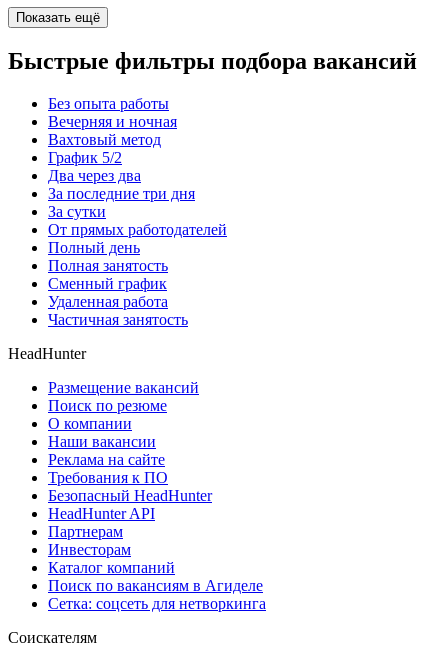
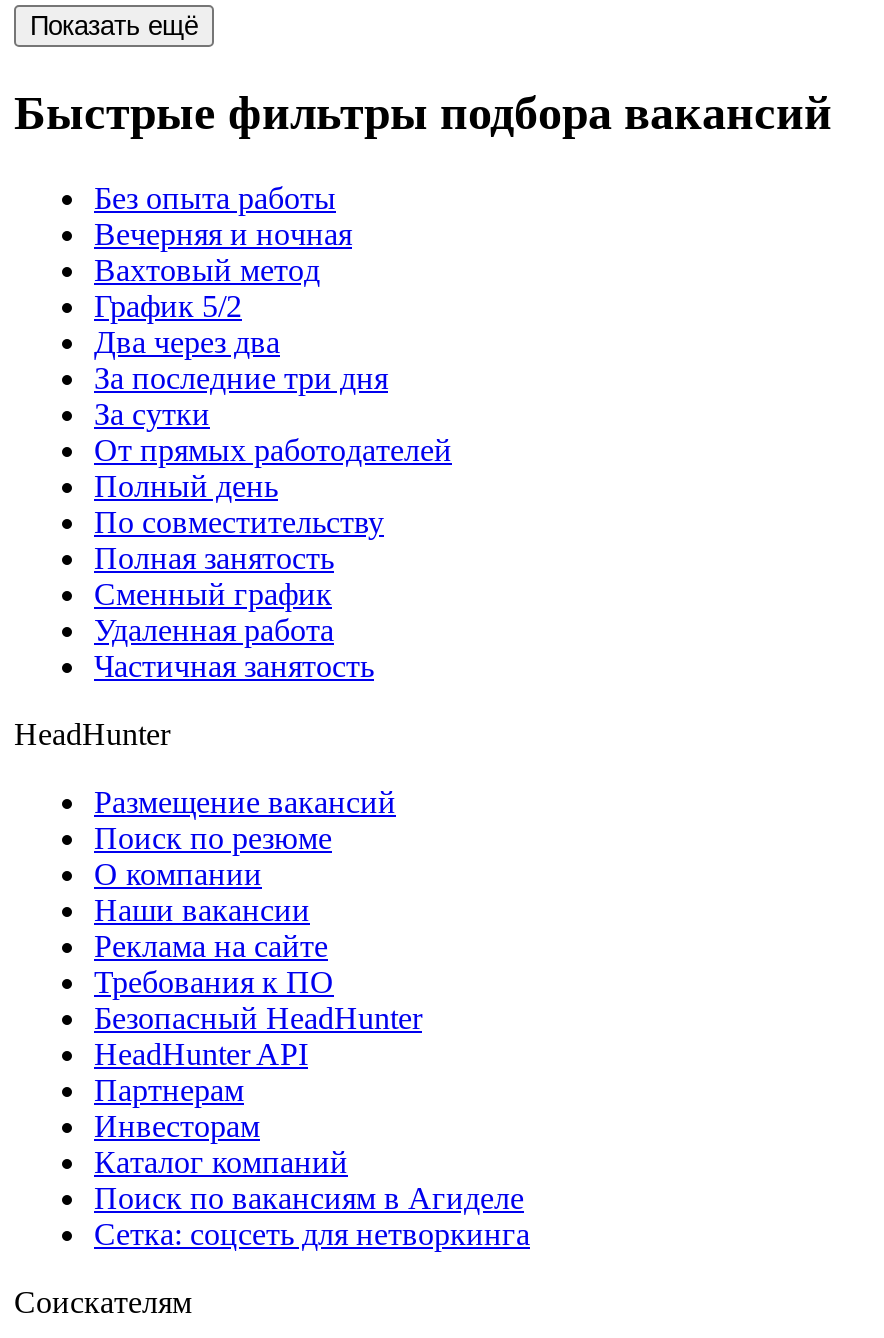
none -> [94,505,384,539] По совместительству

